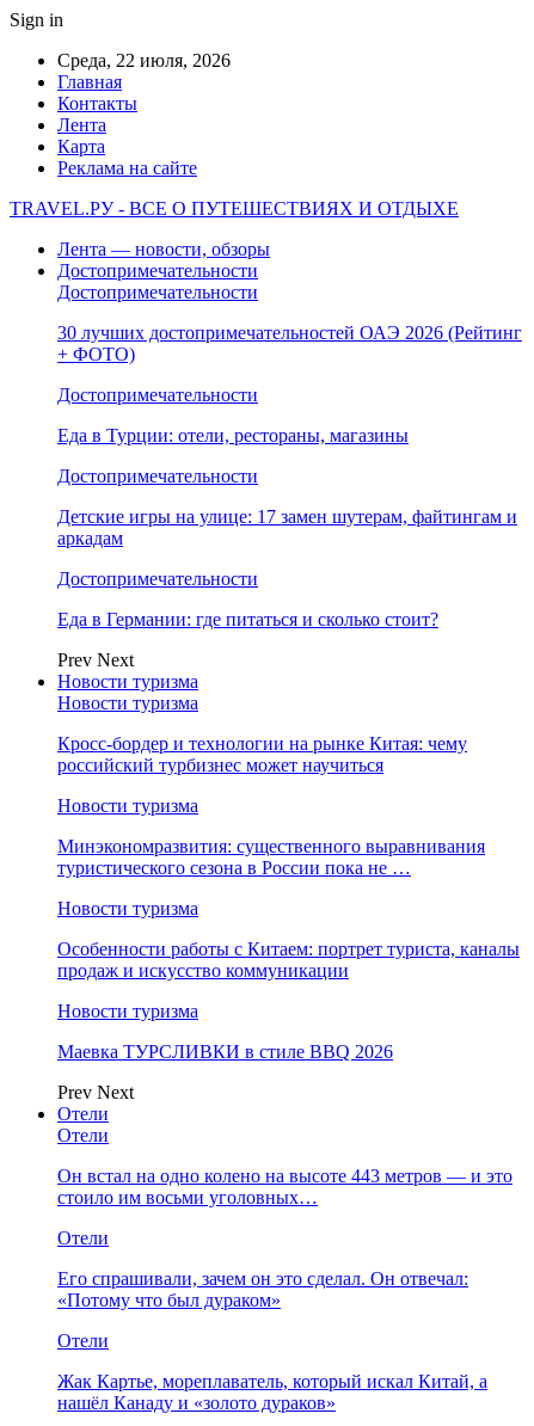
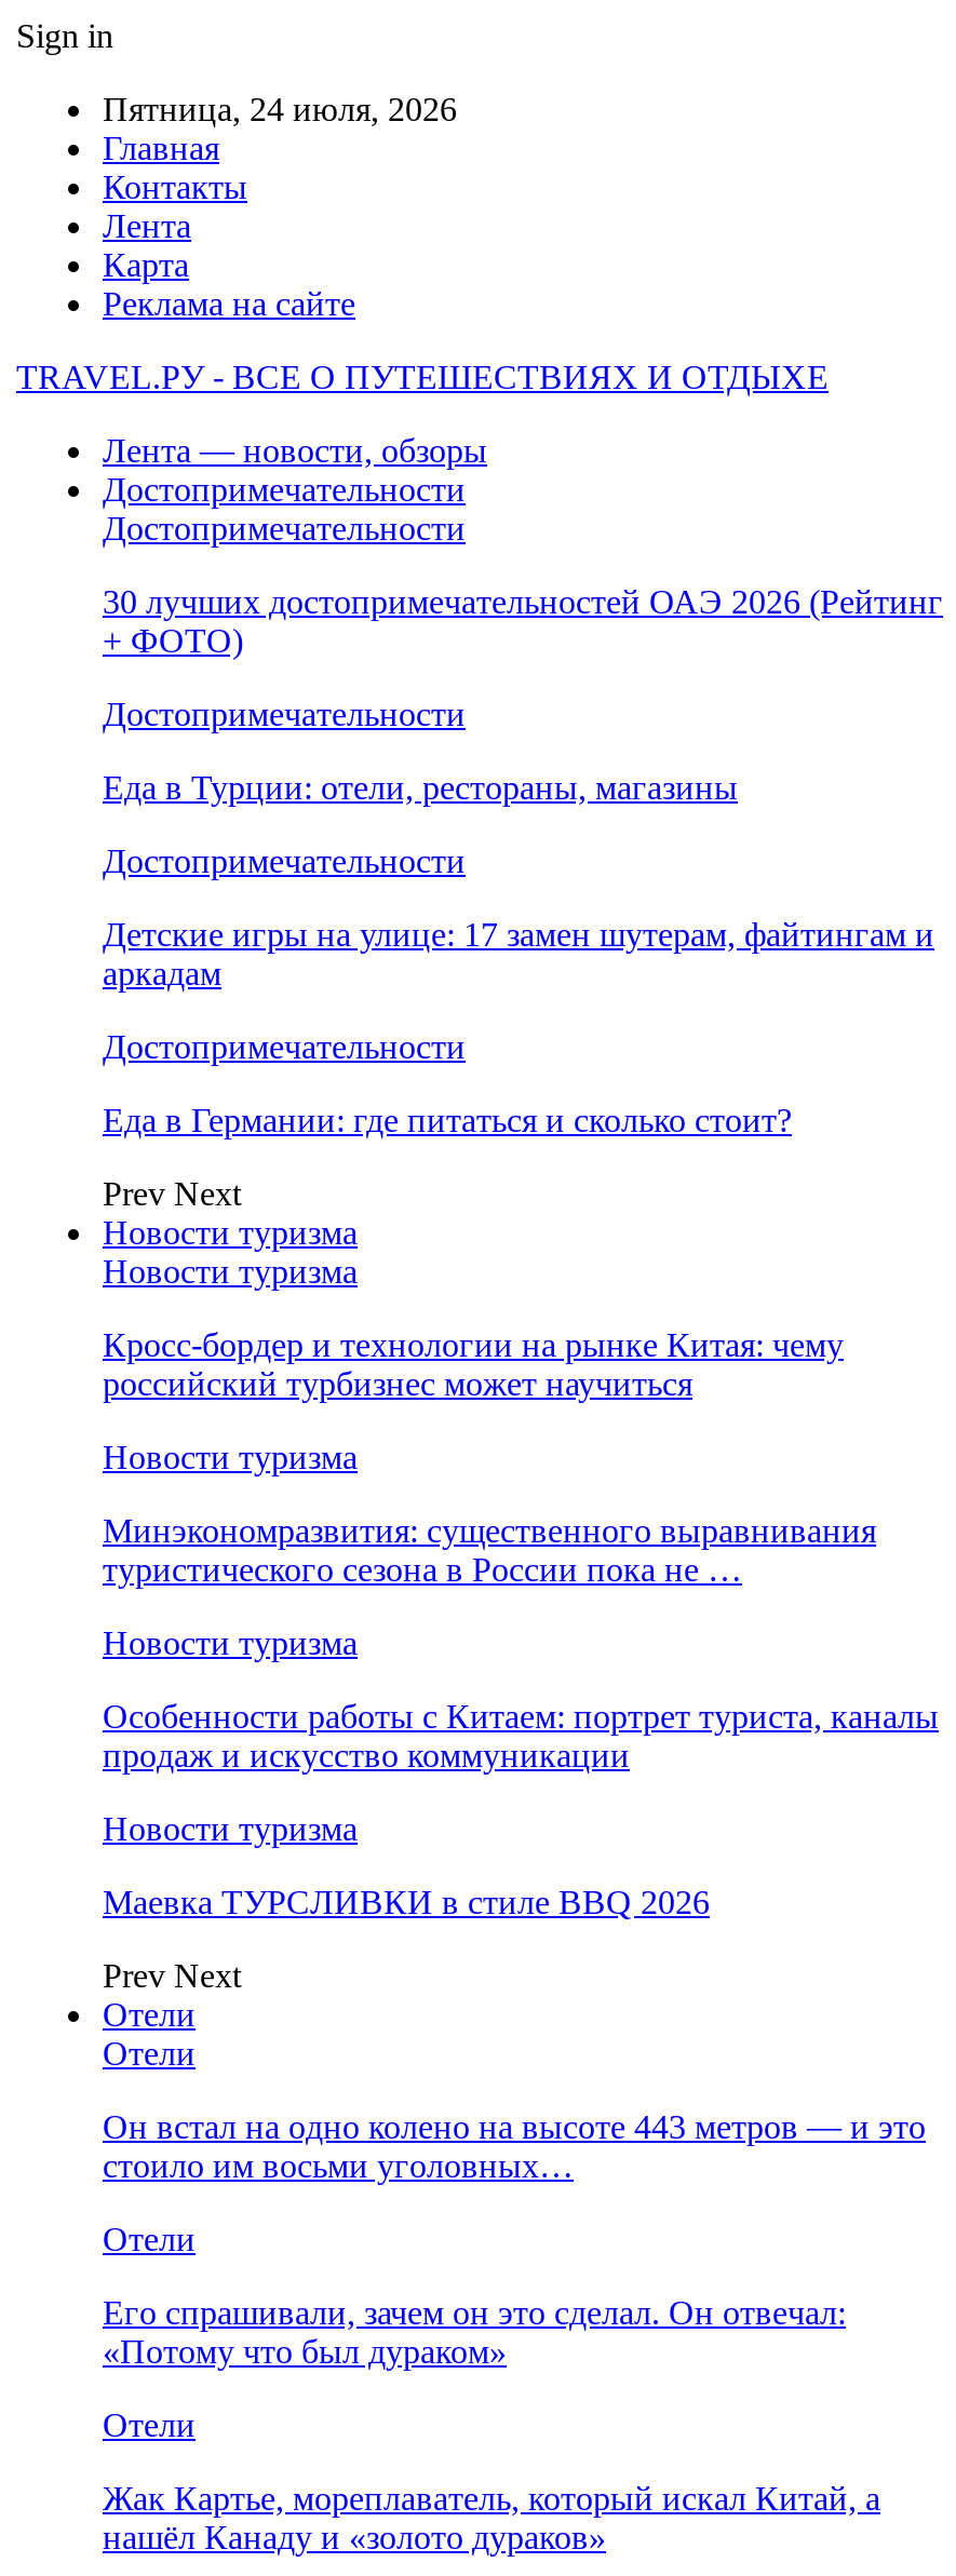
[57,50,231,70] Среда, 22 июля, 2026 -> [103,91,457,127] Пятница, 24 июля, 2026

